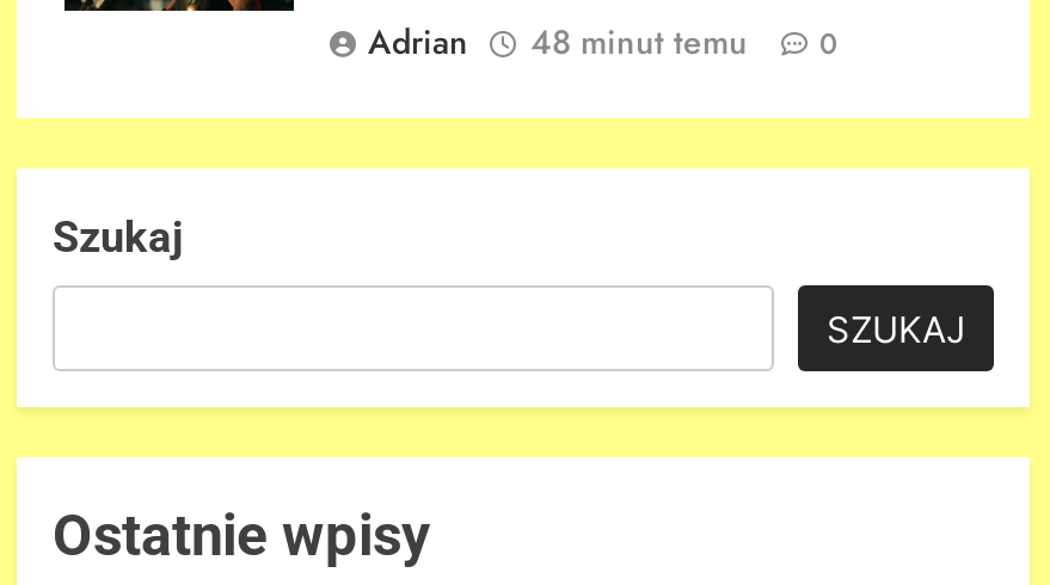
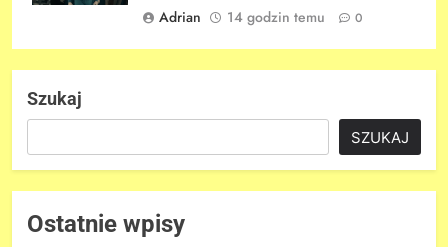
[368,18,839,66] Adrian 48 minut temu 0 -> [159,7,363,27] Adrian 14 godzin temu 0

